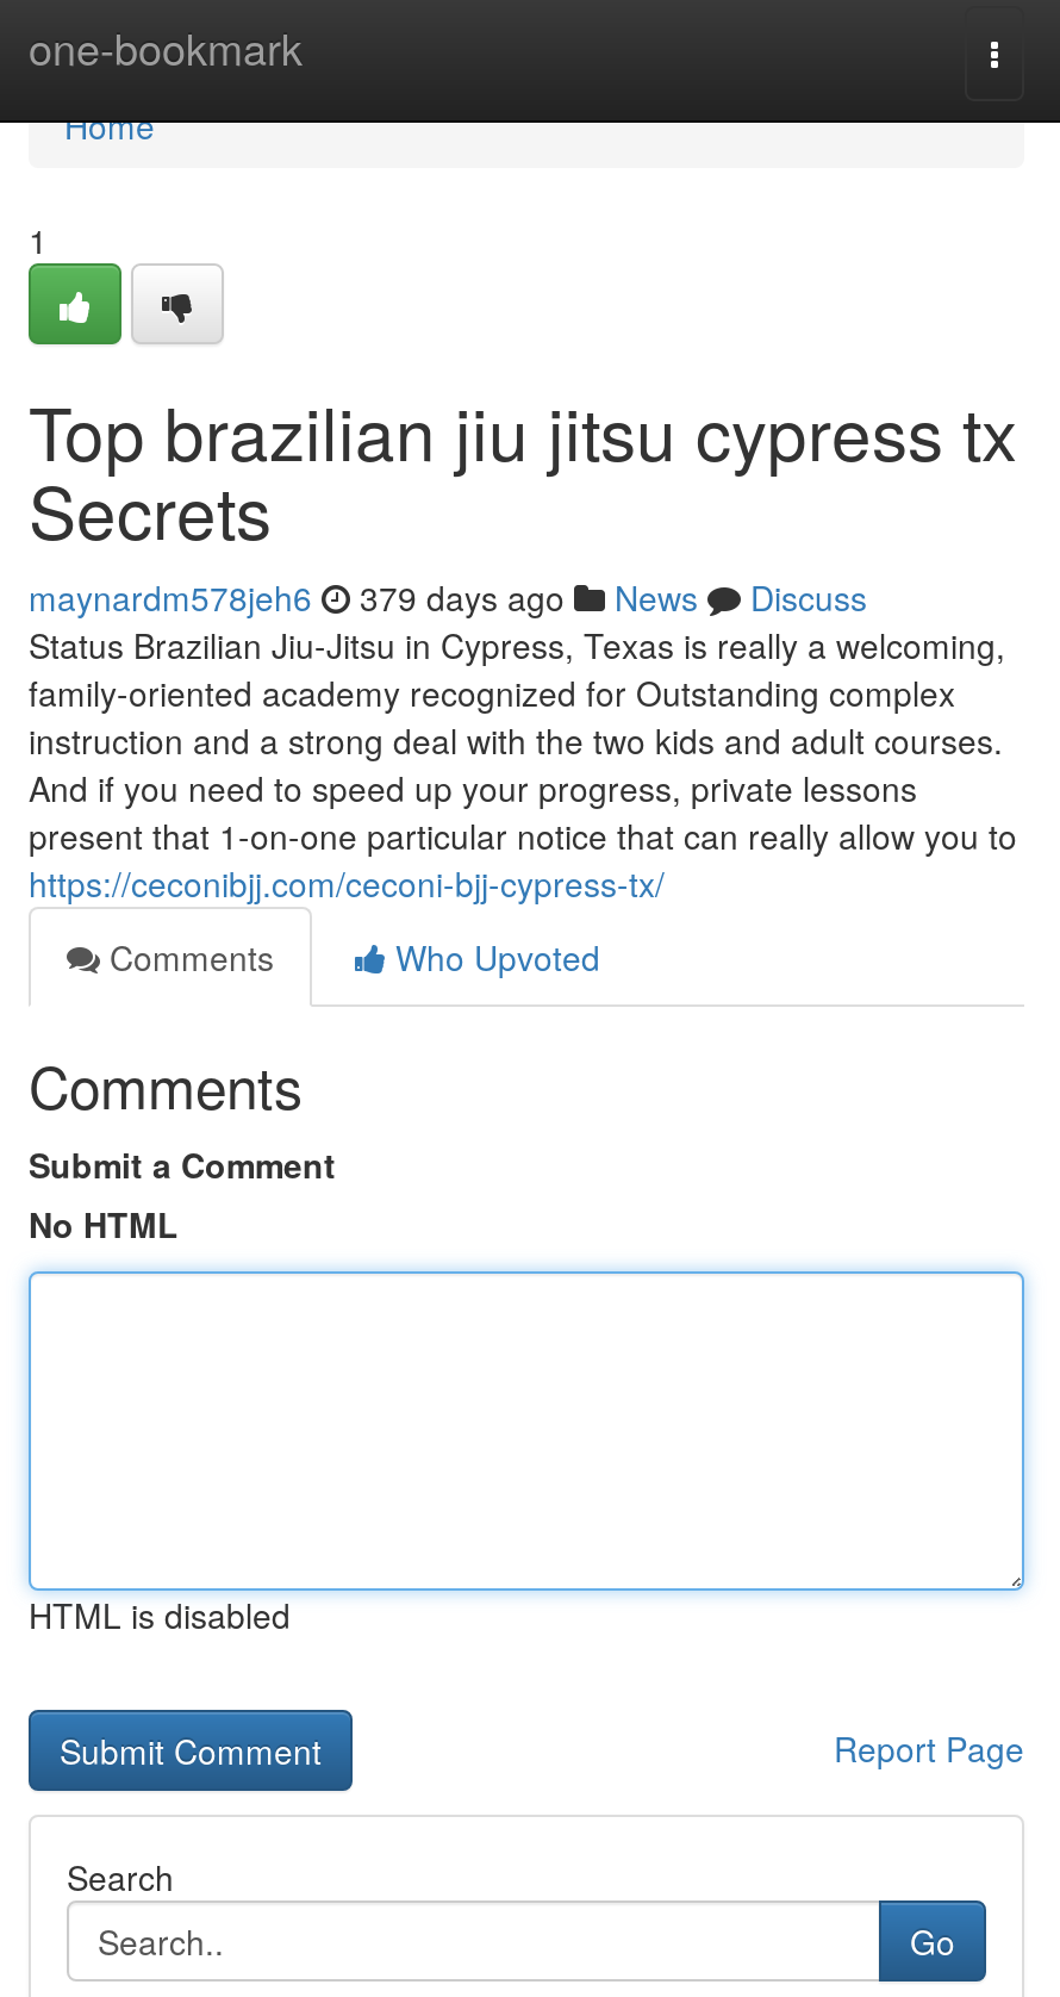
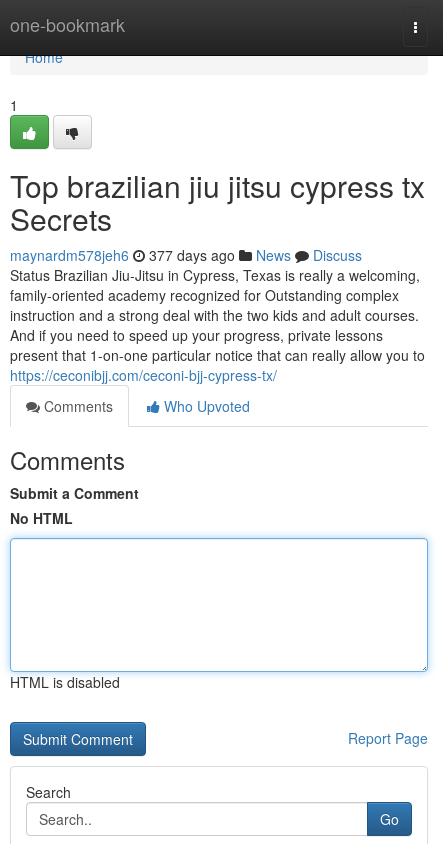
[29,573,867,621] maynardm578jeh6 379 days ago News Discuss -> [10,245,362,265] maynardm578jeh6 377 days ago News Discuss

